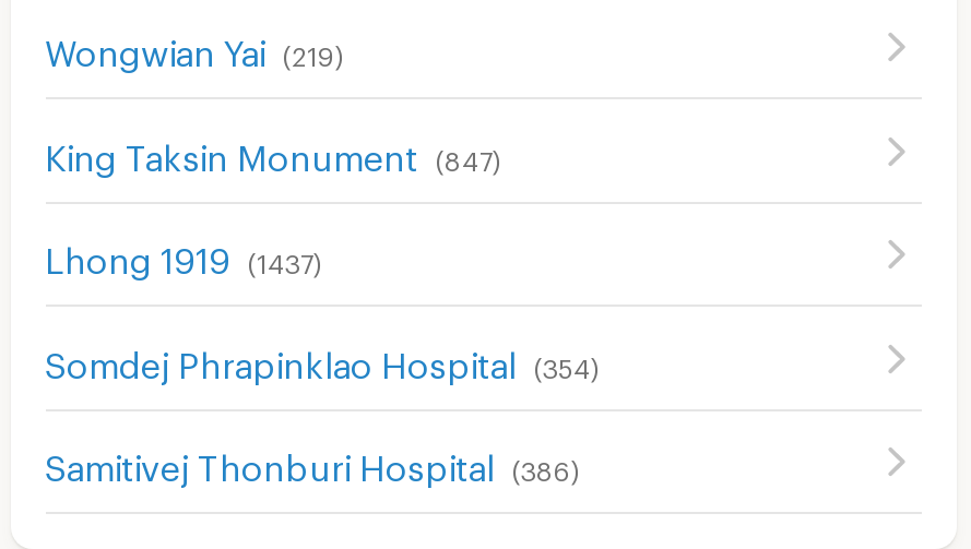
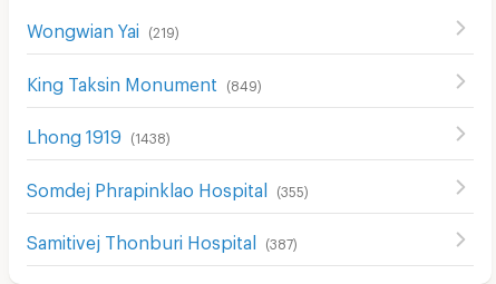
[45,135,501,166] King Taksin Monument (847) -> [26,73,261,89] King Taksin Monument (849)
[45,239,322,270] Lhong 1919 (1437) -> [26,126,170,141] Lhong 1919 (1438)
[45,343,600,373] Somdej Phrapinklao Hospital (354) -> [26,179,308,194] Somdej Phrapinklao Hospital (355)
[45,446,580,477] Samitivej Thonburi Hospital (386) -> [26,232,297,247] Samitivej Thonburi Hospital (387)

